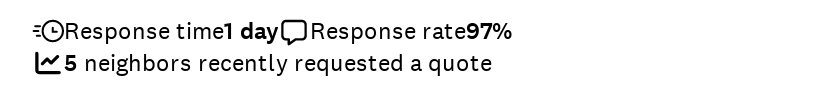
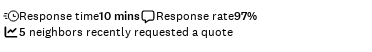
[64,15,278,47] Response time 1 day -> [19,8,140,24] Response time 10 mins

